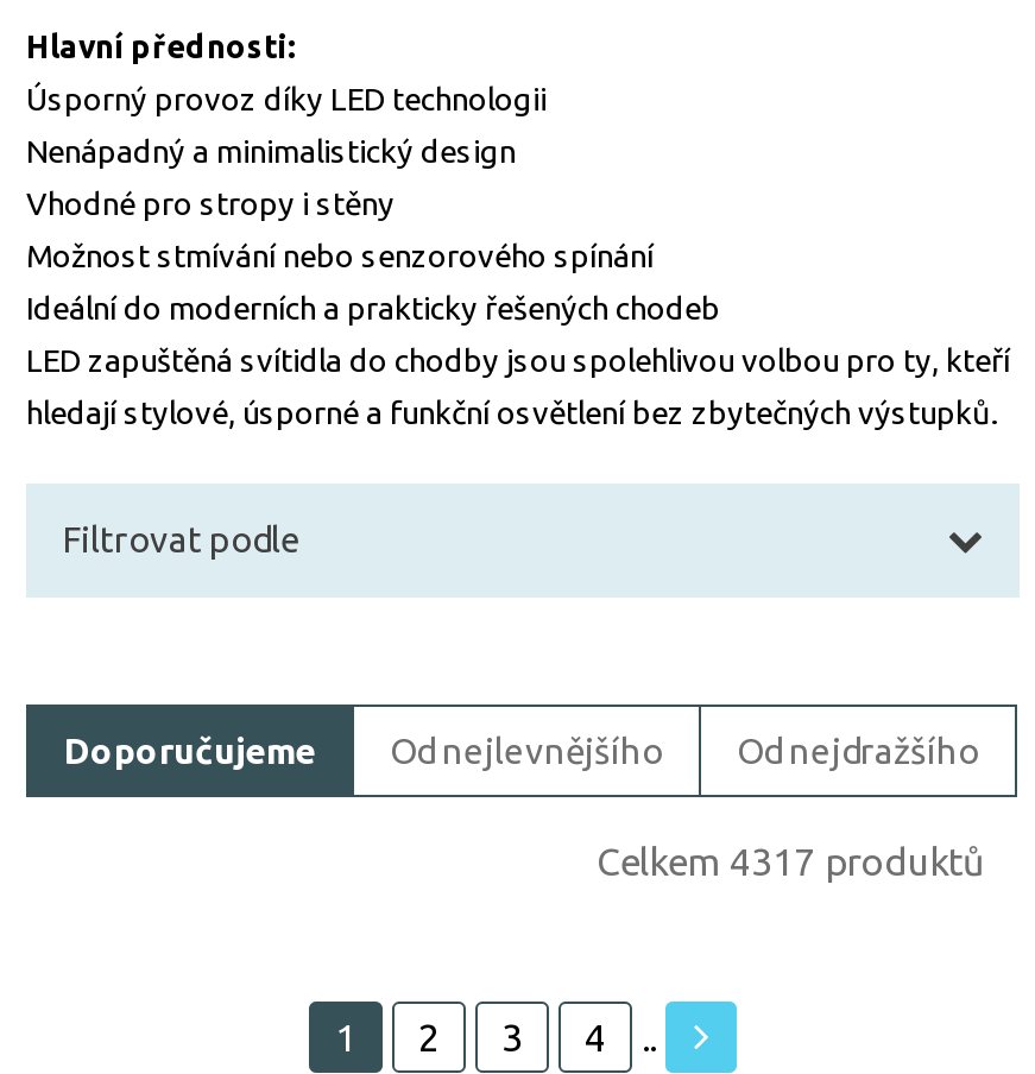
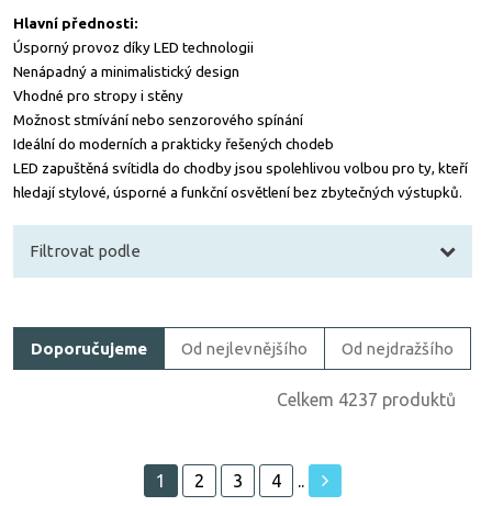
[597,840,984,883] Celkem 4317 produktů -> [277,390,456,409] Celkem 4237 produktů

